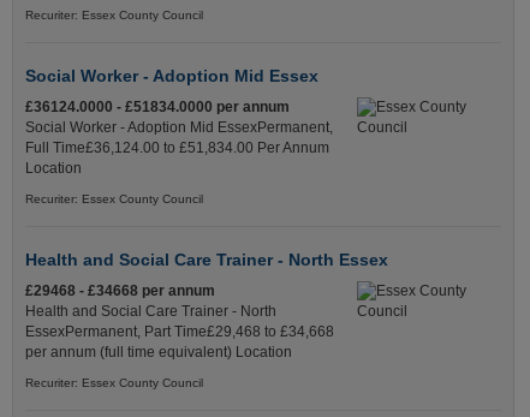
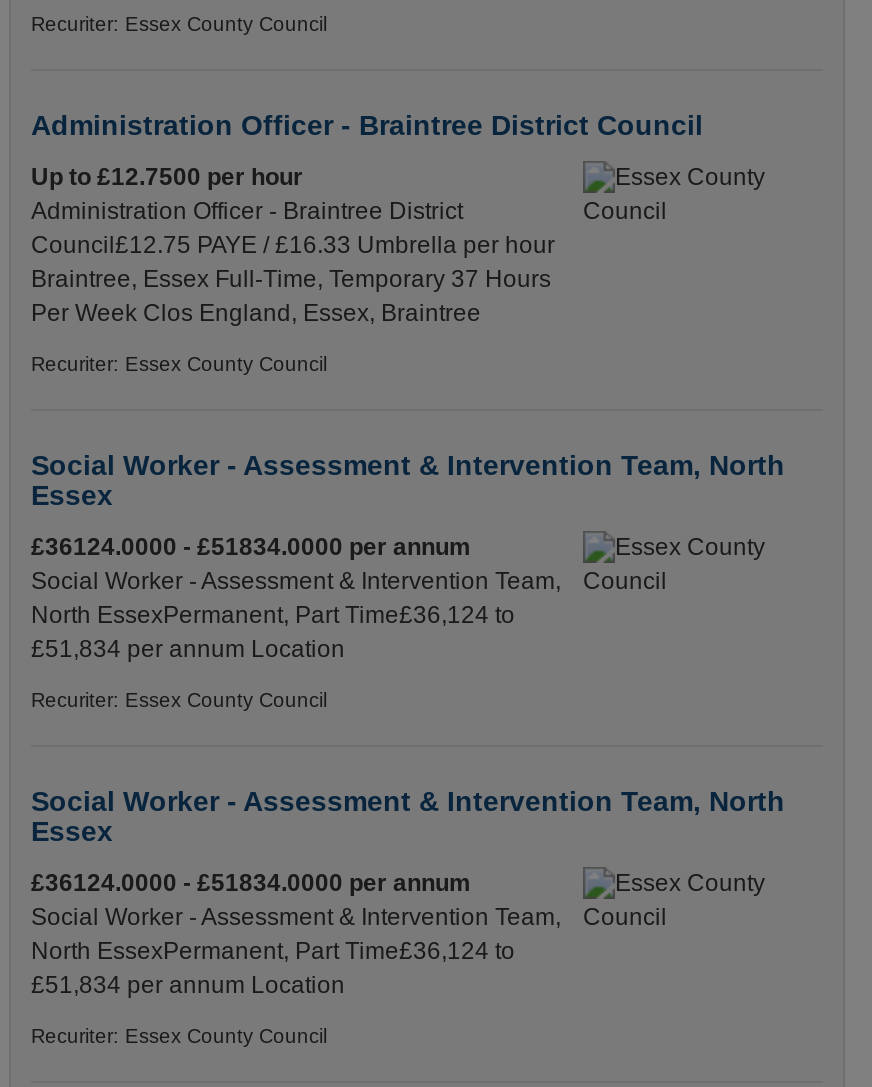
[25,66,318,85] Social Worker - Adoption Mid Essex -> [31,109,785,511] Administration Officer - Braintree District Council | Up to £12.7500 per hour | Administration Officer - Braintree District | Council£12.75 PAYE / £16.33 Umbrella per hour | Braintree, Essex Full-Time, Temporary 37 Hours | Per Week Clos England, Essex, Braintree | Recuriter: Essex County Council | Social Worker - Assessment & Intervention Team, North | Essex
[25,119,333,177] Social Worker - Adoption Mid EssexPermanent, | Full Time£36,124.00 to £51,834.00 Per Annum | Location -> [31,567,561,663] Social Worker - Assessment & Intervention Team, | North EssexPermanent, Part Time£36,124 to | £51,834 per annum Location
[25,250,388,269] Health and Social Care Trainer - North Essex -> [31,785,785,847] Social Worker - Assessment & Intervention Team, North | Essex
[25,282,334,361] £29468 - £34668 per annum | Health and Social Care Trainer - North | EssexPermanent, Part Time£29,468 to £34,668 | per annum (full time equivalent) Location -> [31,869,561,999] £36124.0000 - £51834.0000 per annum | Social Worker - Assessment & Intervention Team, | North EssexPermanent, Part Time£36,124 to | £51,834 per annum Location

